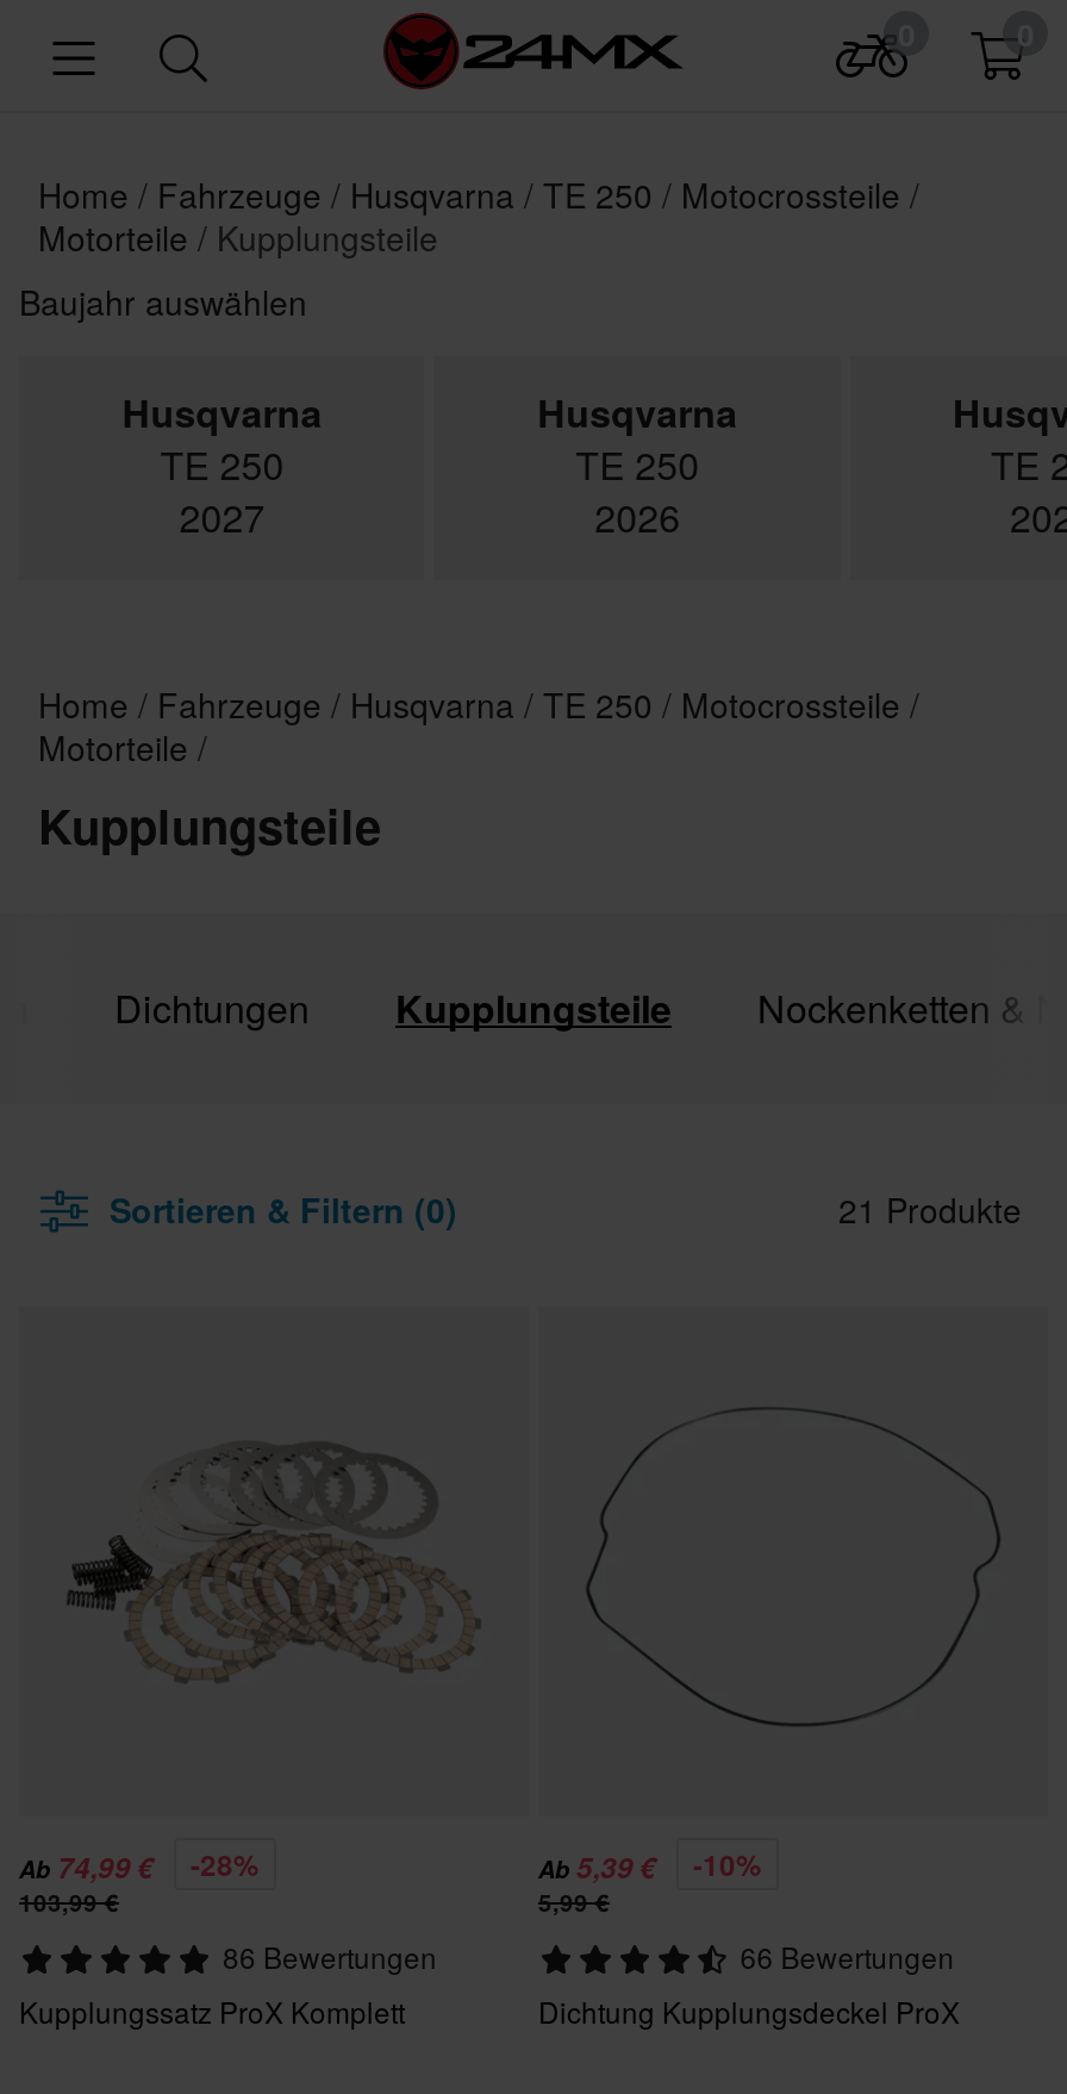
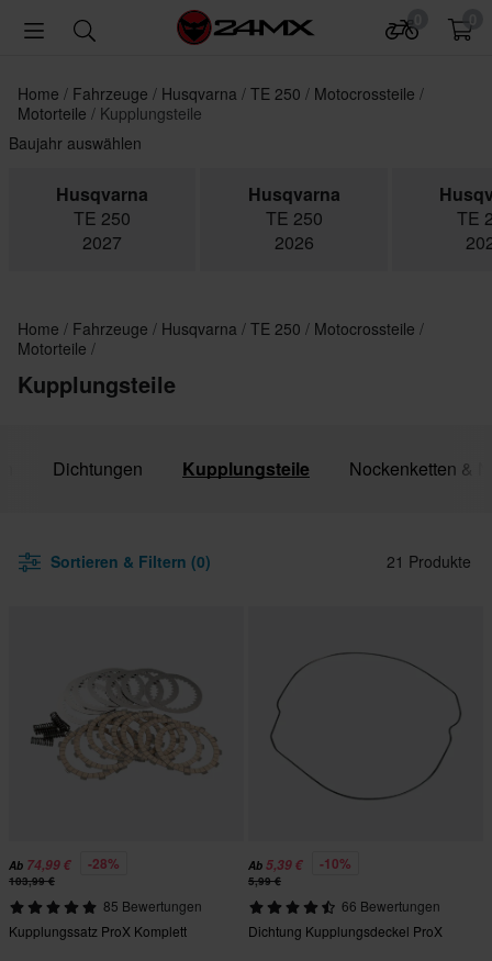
[223,1936,437,1976] 86 Bewertungen -> [103,896,202,915] 85 Bewertungen

